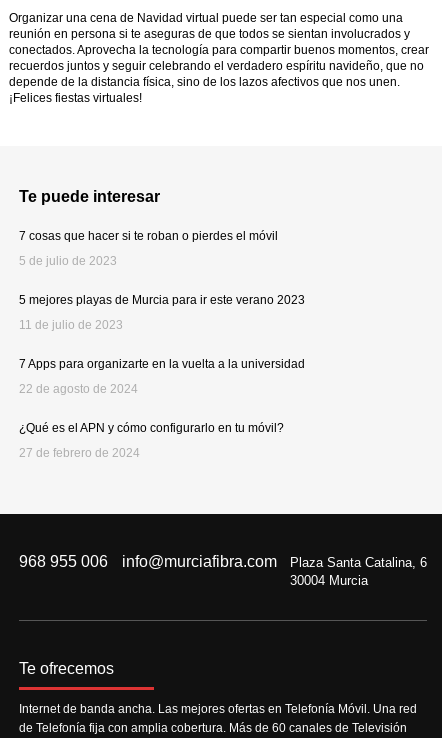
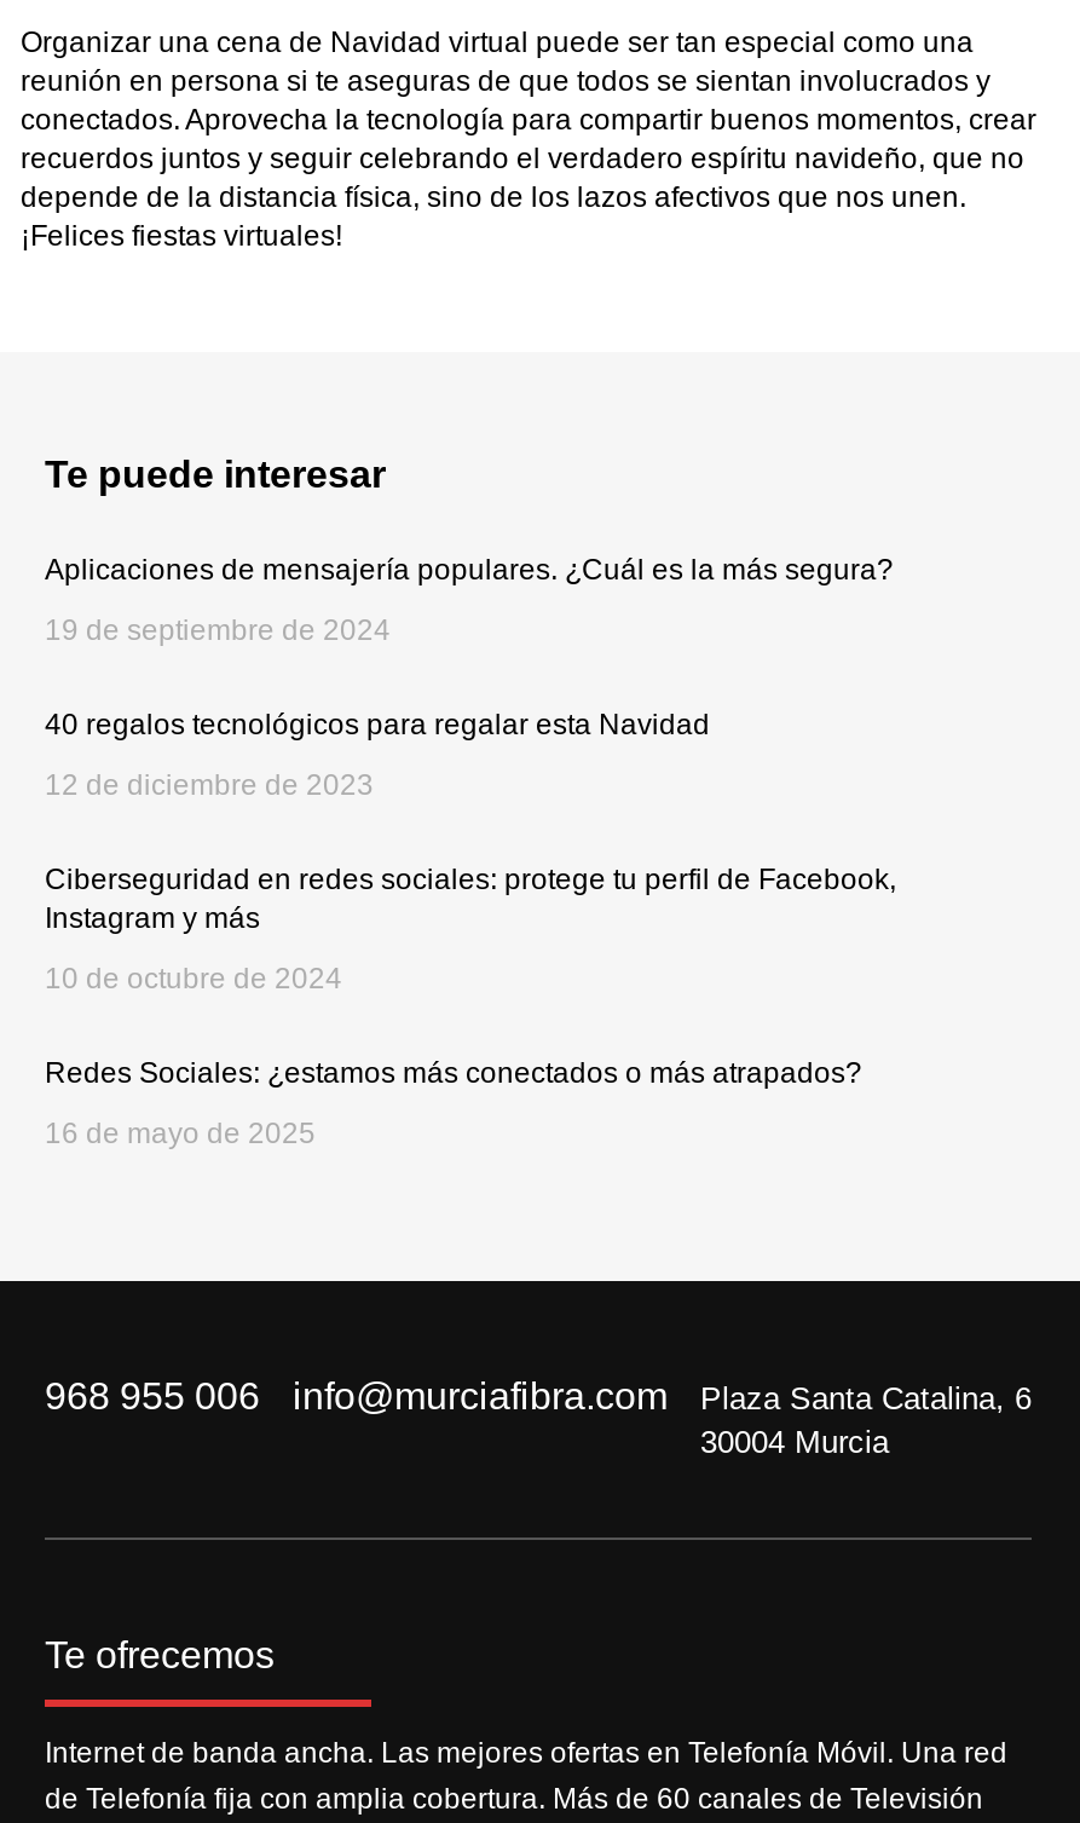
[19,229,278,243] 7 cosas que hacer si te roban o pierdes el móvil -> [45,554,894,588] Aplicaciones de mensajería populares. ¿Cuál es la más segura?
[19,254,117,268] 5 de julio de 2023 -> [45,614,391,648] 19 de septiembre de 2024
[19,293,305,307] 5 mejores playas de Murcia para ir este verano 2023 -> [45,709,710,743] 40 regalos tecnológicos para regalar esta Navidad
[19,318,123,332] 11 de julio de 2023 -> [45,769,374,803] 12 de diciembre de 2023
[19,357,305,371] 7 Apps para organizarte en la vuelta a la universidad -> [45,863,896,936] Ciberseguridad en redes sociales: protege tu perfil de Facebook, | Instagram y más
[19,382,138,396] 22 de agosto de 2024 -> [45,963,342,997] 10 de octubre de 2024
[19,421,284,435] ¿Qué es el APN y cómo configurarlo en tu móvil? -> [45,1057,862,1091] Redes Sociales: ¿estamos más conectados o más atrapados?
[19,446,140,460] 27 de febrero de 2024 -> [45,1118,316,1151] 16 de mayo de 2025

